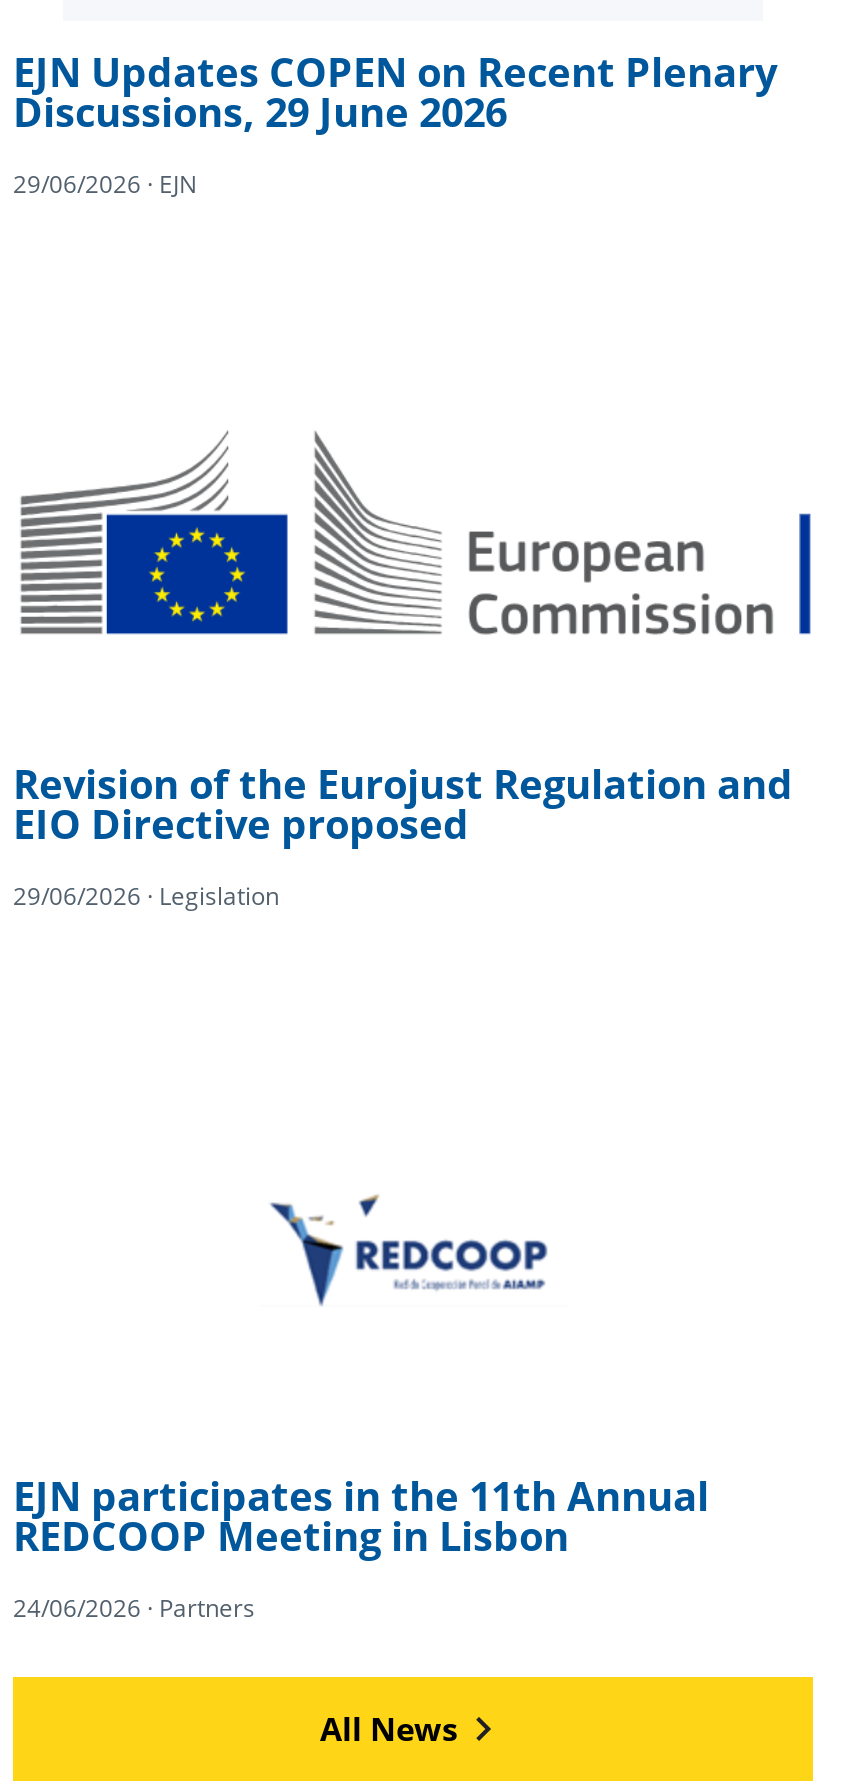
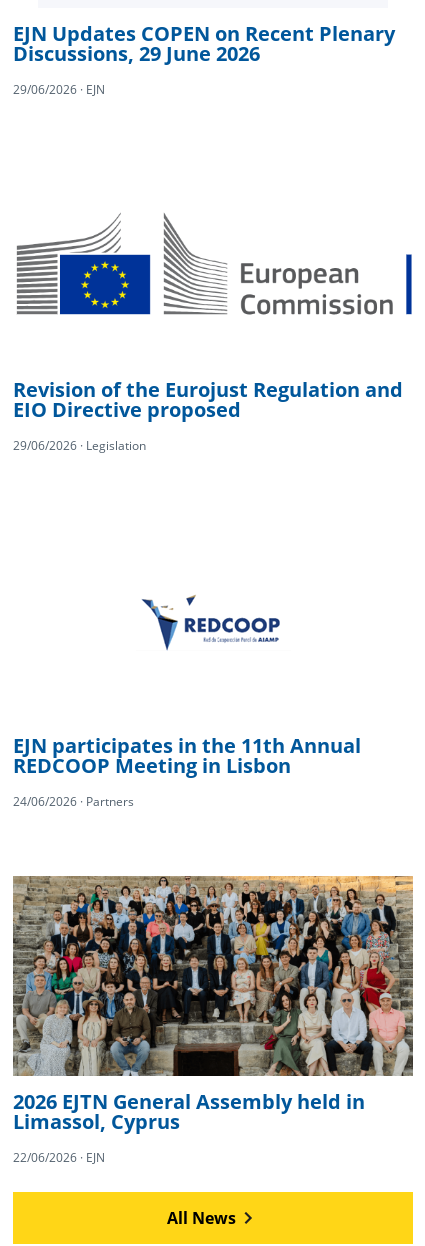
none -> [12,875,414,1166] [image] | 2026 EJTN General Assembly held in | Limassol, Cyprus | 22/06/2026 · EJN

